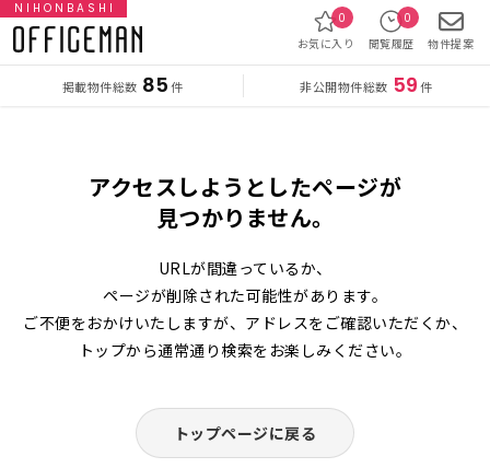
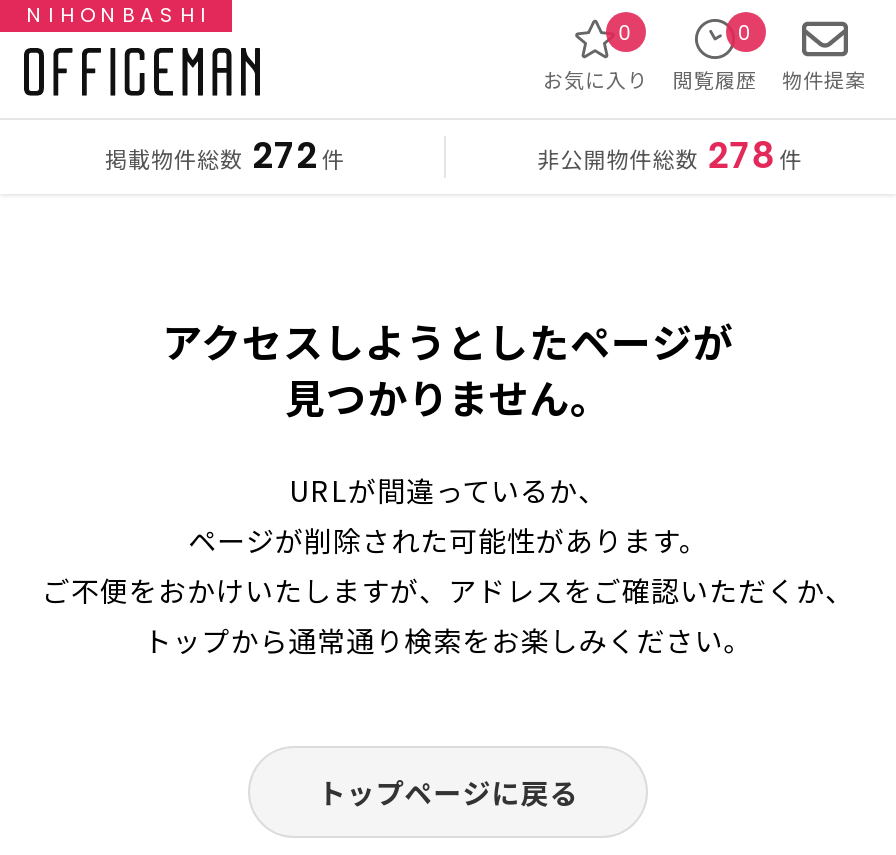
[62,71,184,98] 掲載物件総数 85 件 -> [105,130,345,180] 掲載物件総数 272 件
[300,71,433,98] 非公開物件総数 59 件 -> [538,130,802,180] 非公開物件総数 278 件

